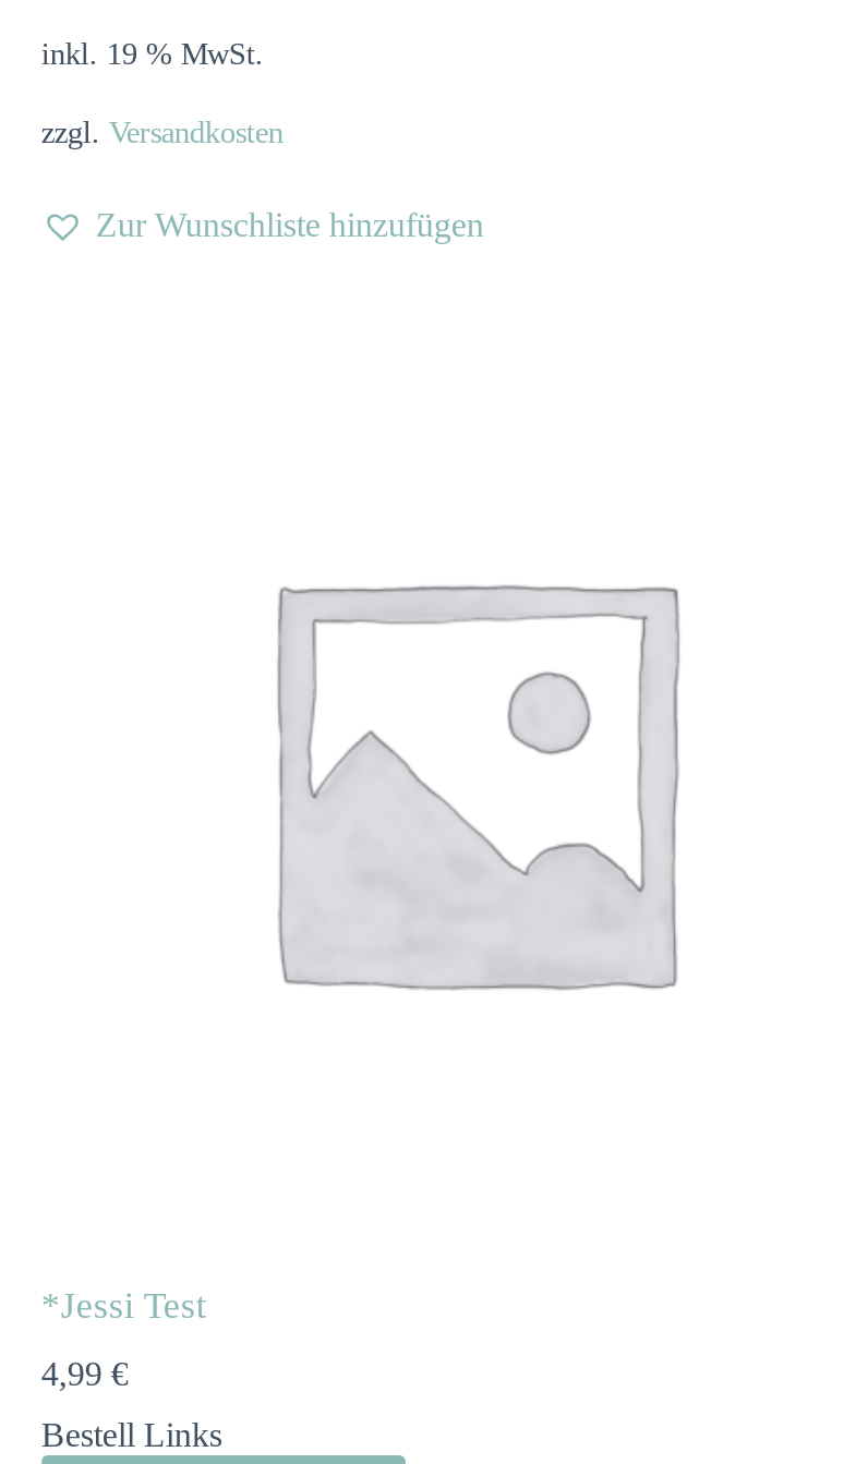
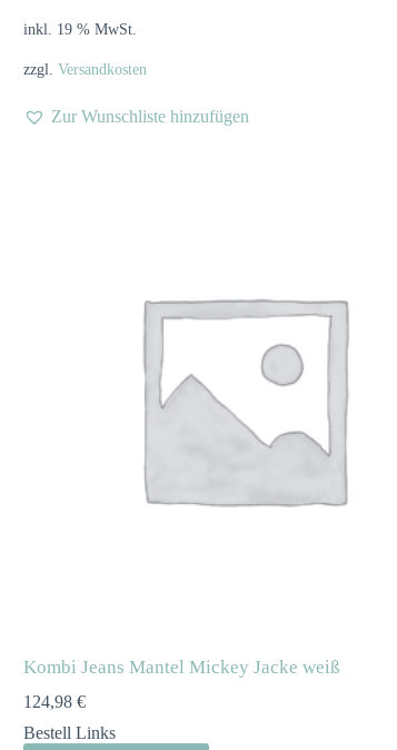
[41,1286,207,1328] *Jessi Test -> [23,657,340,678] Kombi Jeans Mantel Mickey Jacke weiß
[41,1356,128,1393] 4,99 € -> [23,693,86,711] 124,98 €

